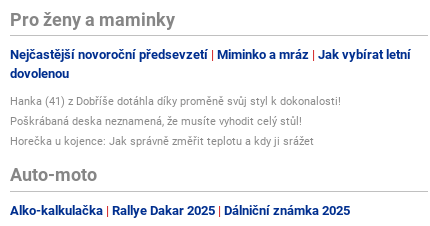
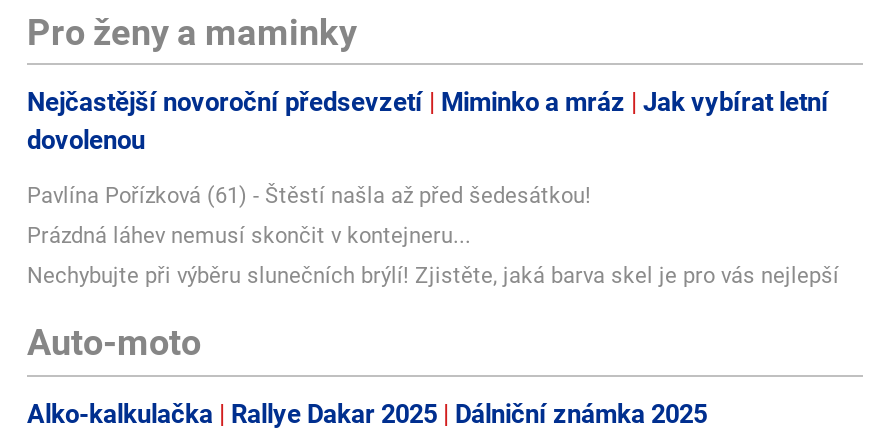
[10,95,341,108] Hanka (41) z Dobříše dotáhla díky proměně svůj styl k dokonalosti! -> [27,183,591,209] Pavlína Pořízková (61) - Štěstí našla až před šedesátkou!
[10,115,302,128] Poškrábaná deska neznamená, že musíte vyhodit celý stůl! -> [27,223,471,249] Prázdná láhev nemusí skončit v kontejneru...
[10,135,314,148] Horečka u kojence: Jak správně změřit teplotu a kdy ji srážet -> [27,263,839,289] Nechybujte při výběru slunečních brýlí! Zjistěte, jaká barva skel je pro vás nejlepší

